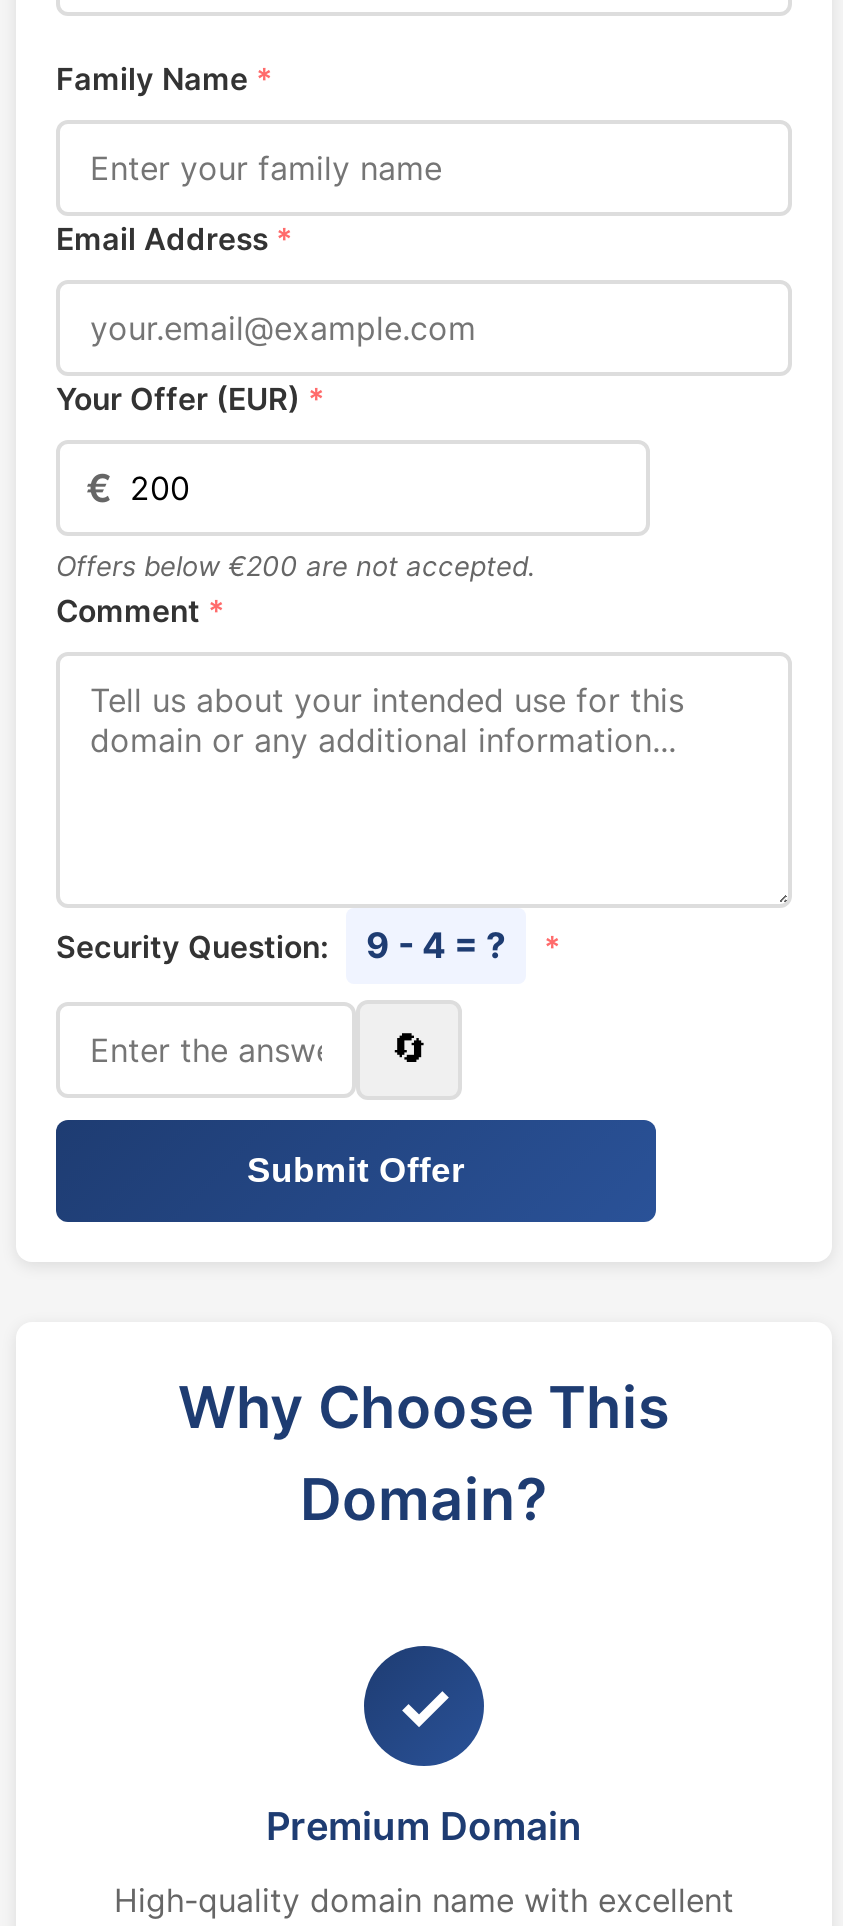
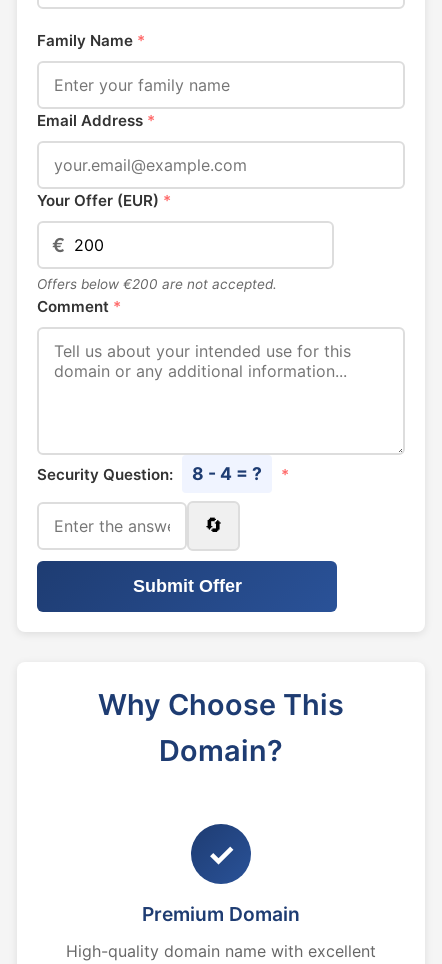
[366,924,506,966] 9 - 4 = ? -> [192,463,262,484] 8 - 4 = ?

